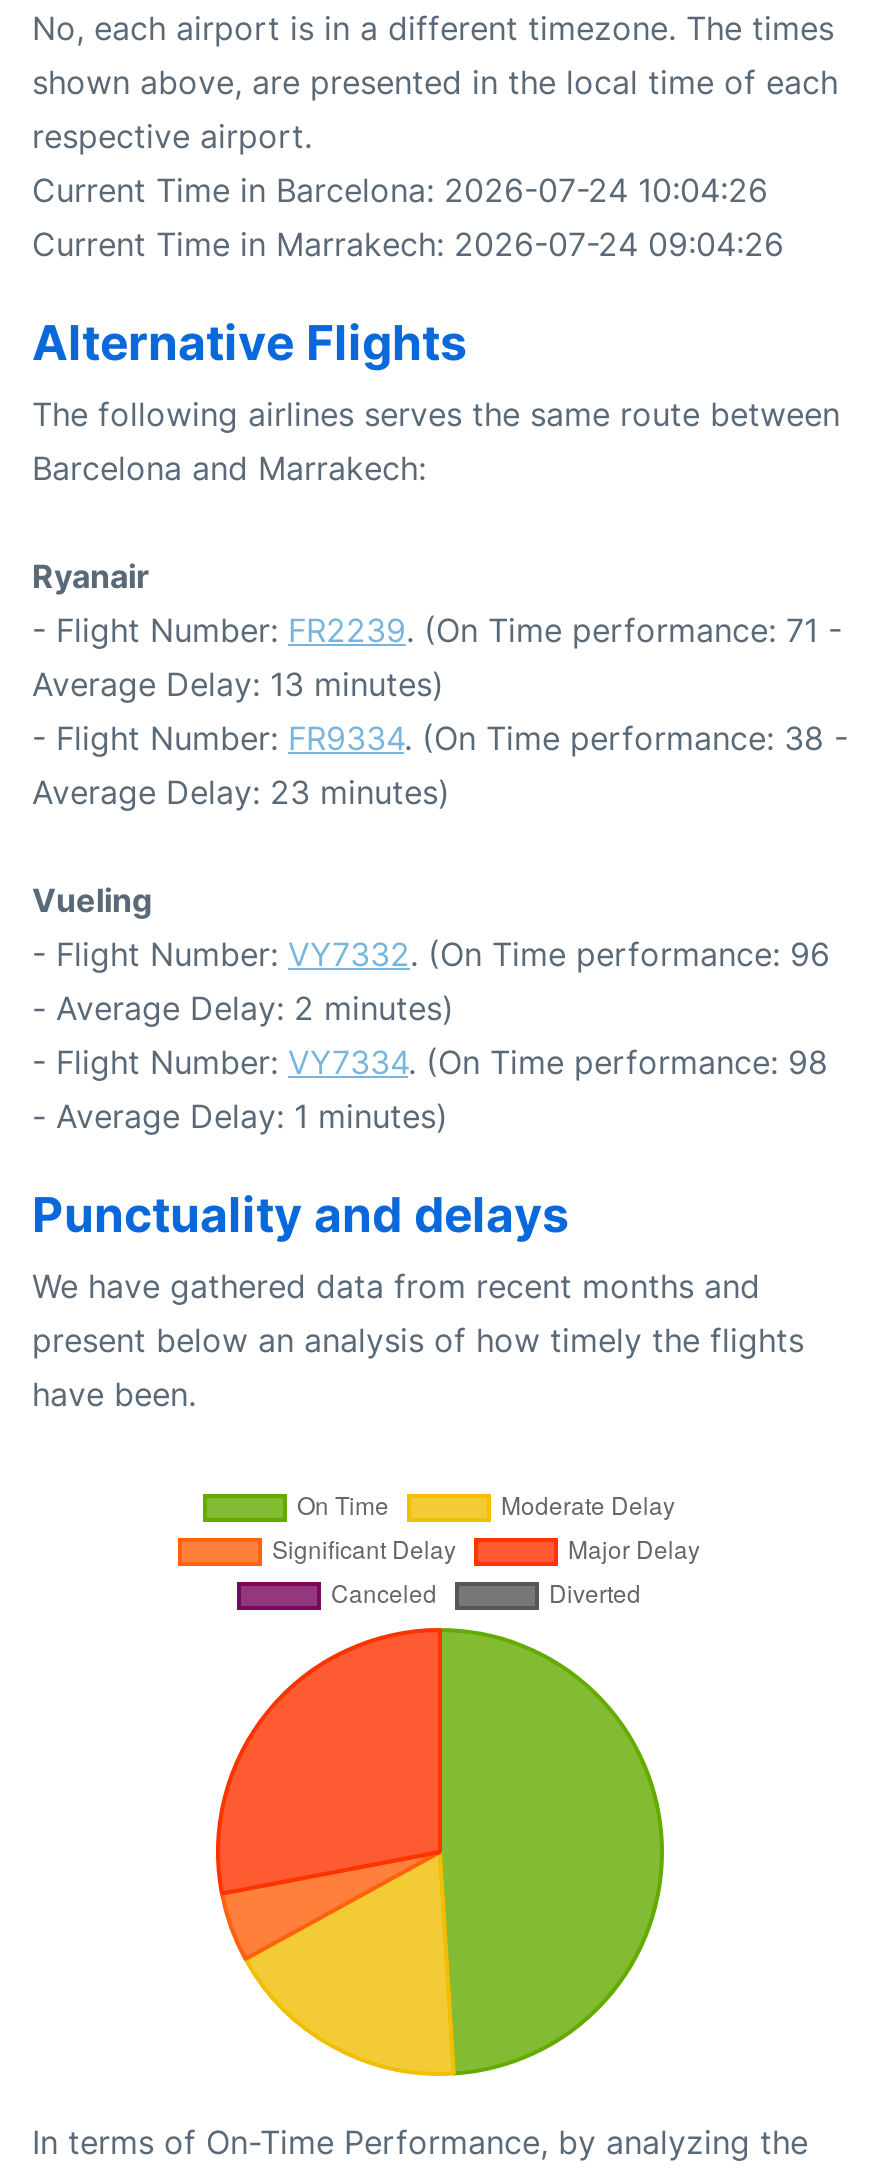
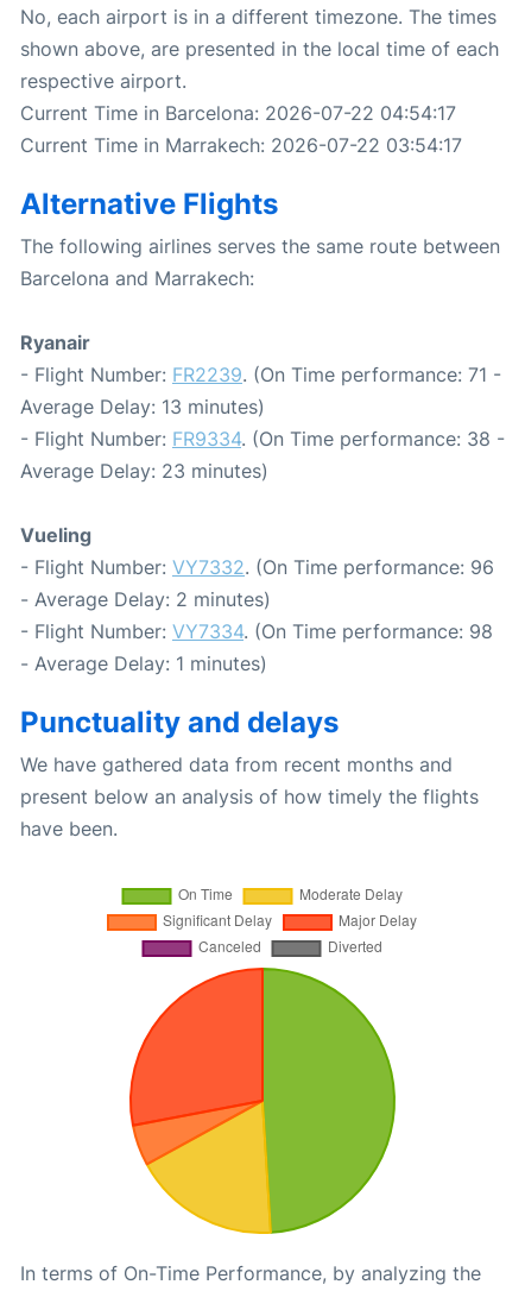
[32,171,768,211] Current Time in Barcelona: 2026-07-24 10:04:26 -> [20,101,456,125] Current Time in Barcelona: 2026-07-22 04:54:17
[32,225,784,265] Current Time in Marrakech: 2026-07-24 09:04:26 -> [20,133,462,157] Current Time in Marrakech: 2026-07-22 03:54:17

